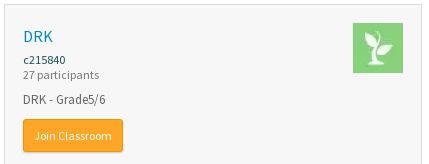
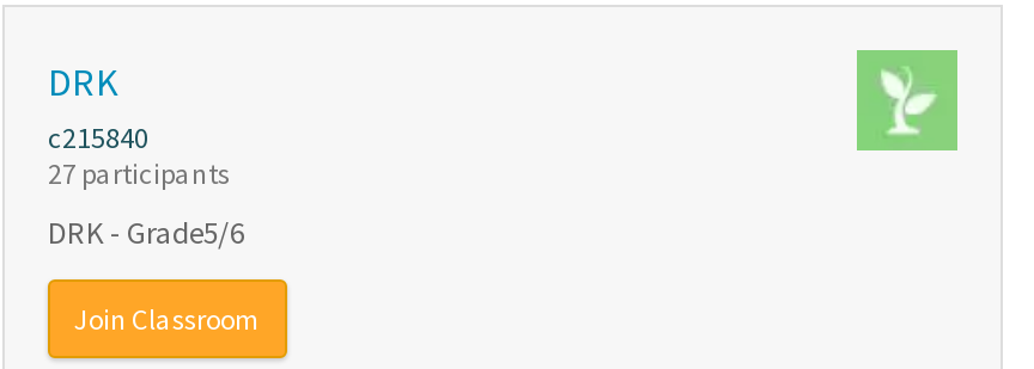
[352,22,404,74] [image] -> [838,50,957,170] [image]

